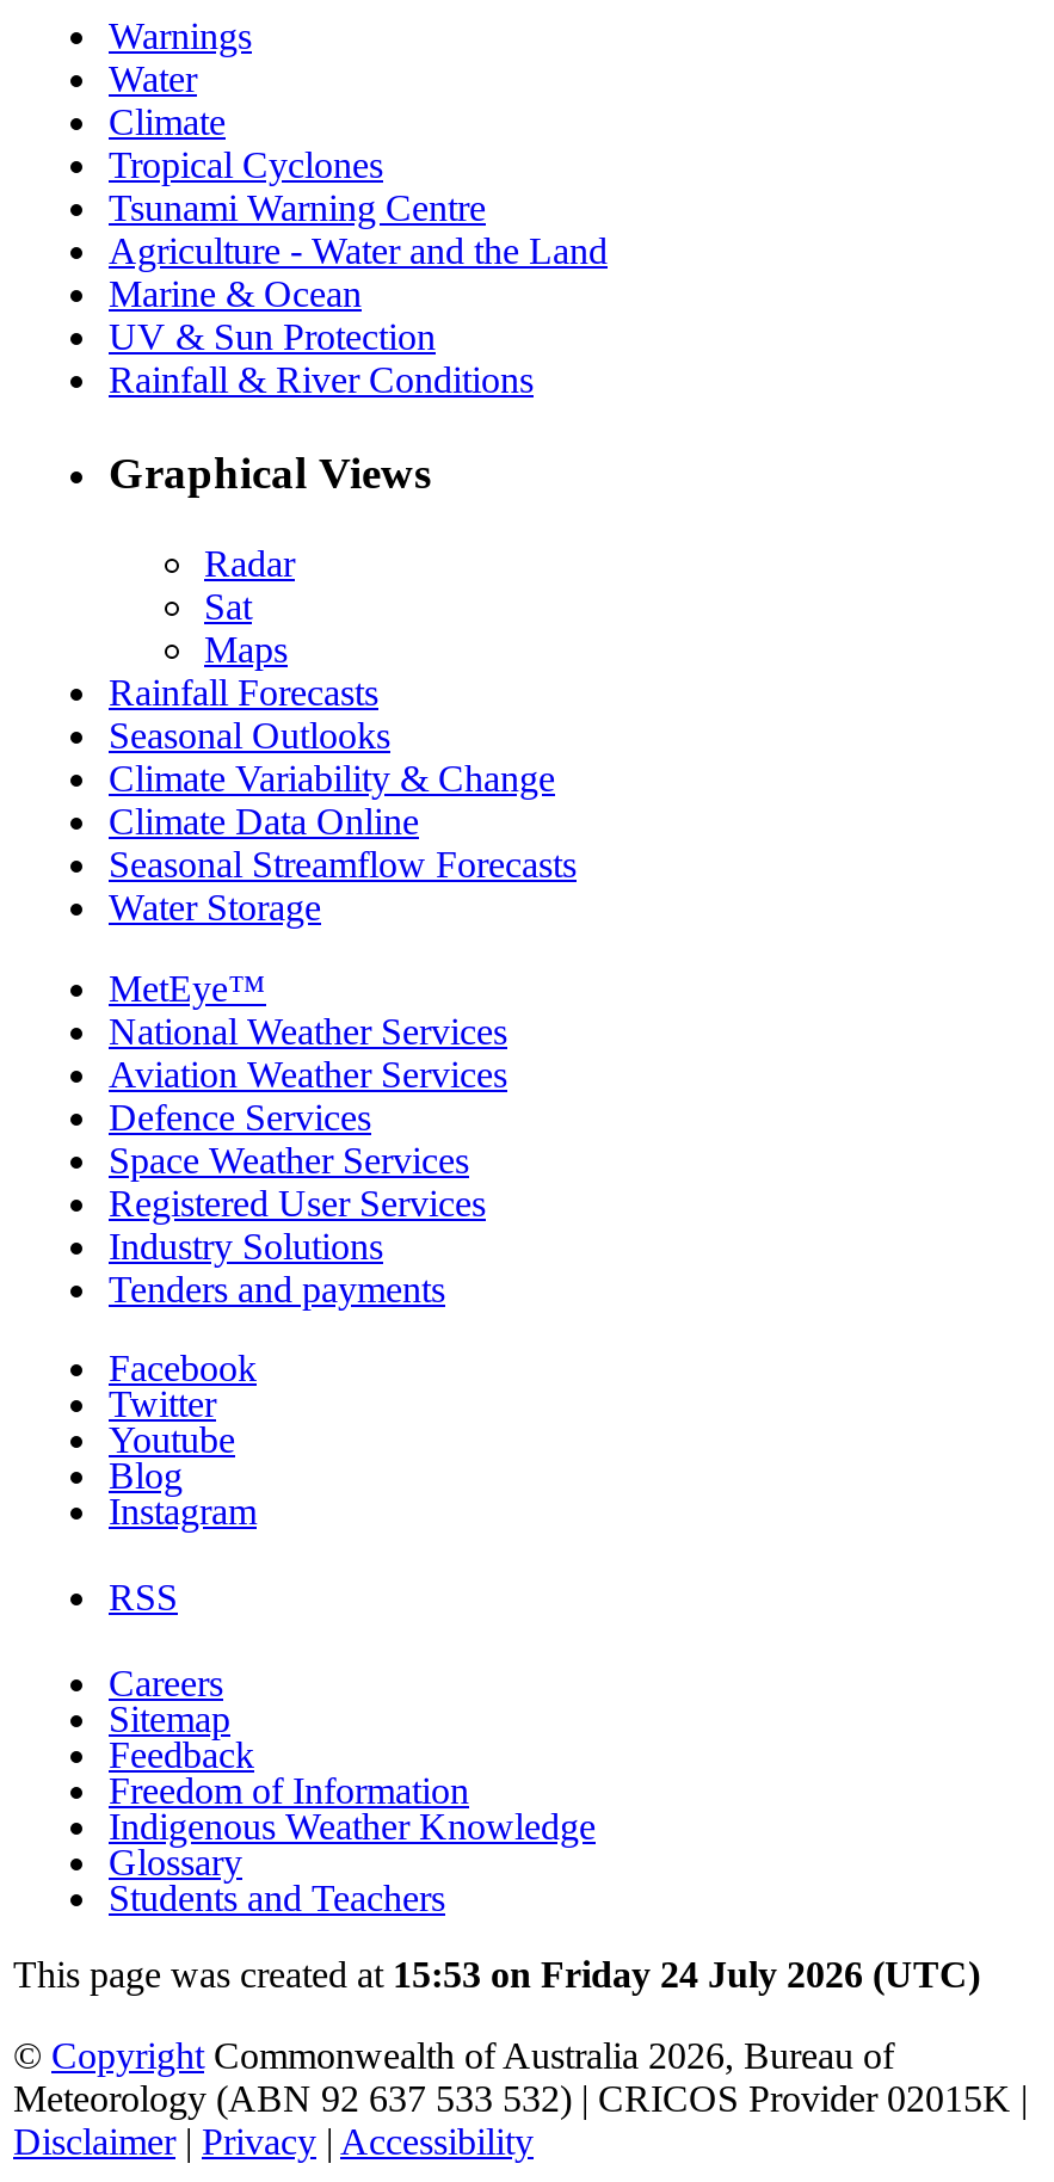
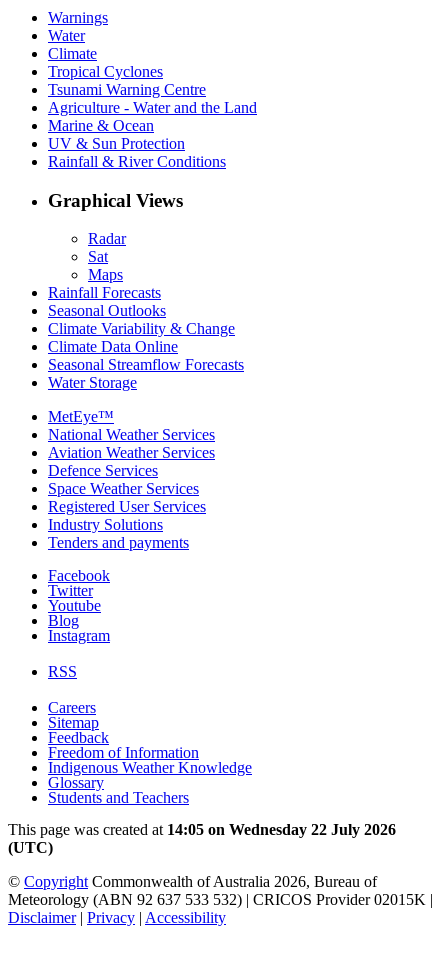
[13,1955,980,1995] This page was created at 15:53 on Friday 24 July 2026 (UTC) -> [8,821,396,856] This page was created at 14:05 on Wednesday 22 July 2026 | (UTC)

